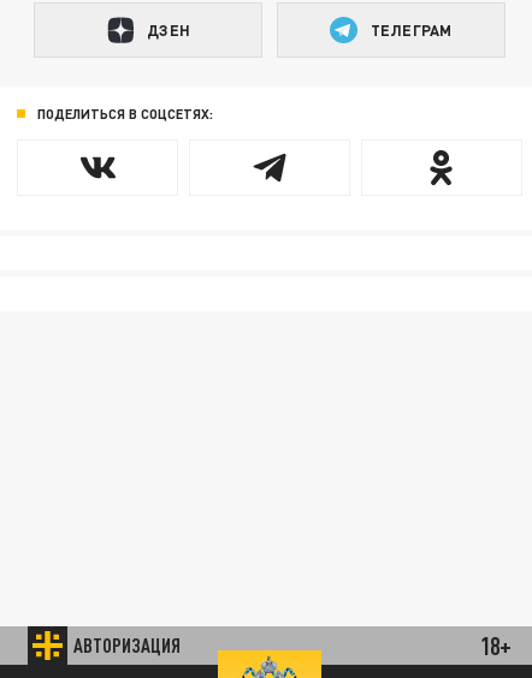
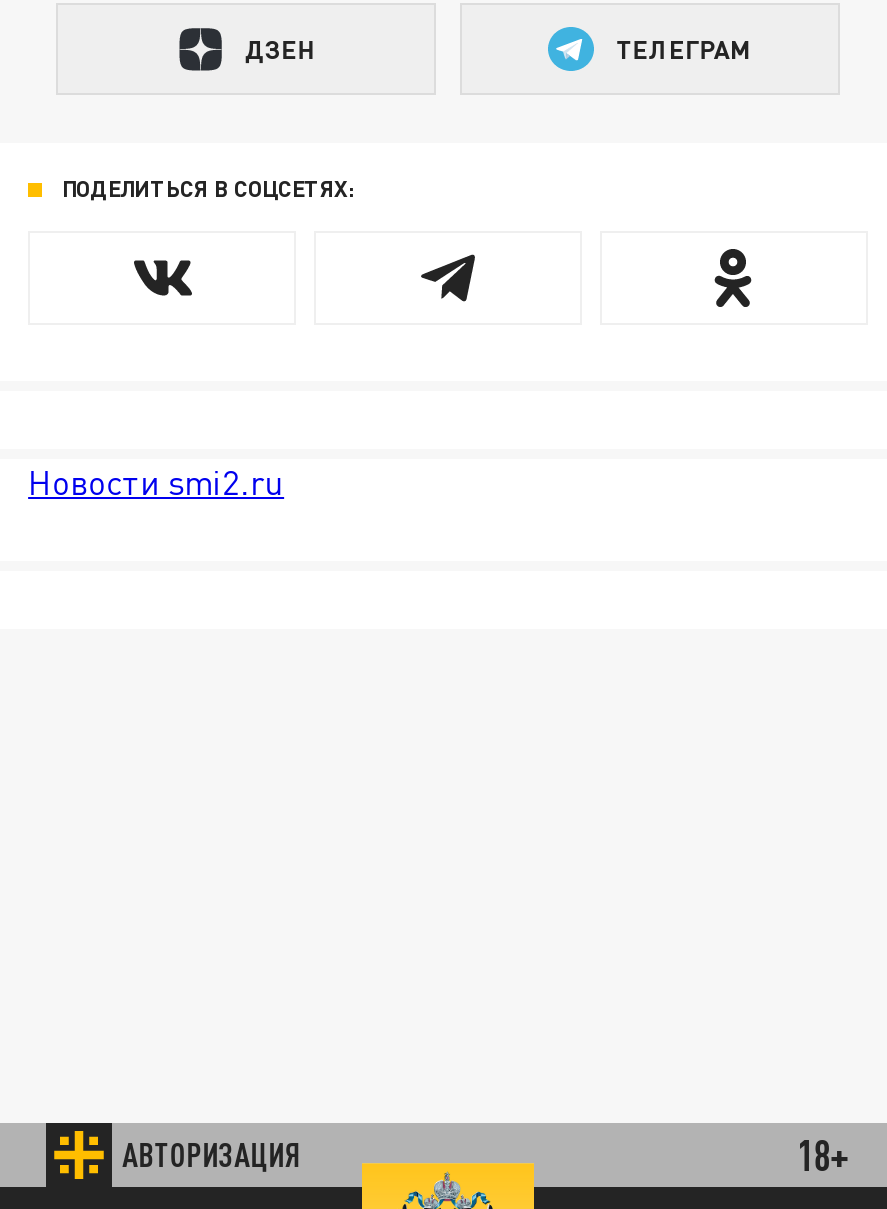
none -> [28,461,284,503] Новости smi2.ru

